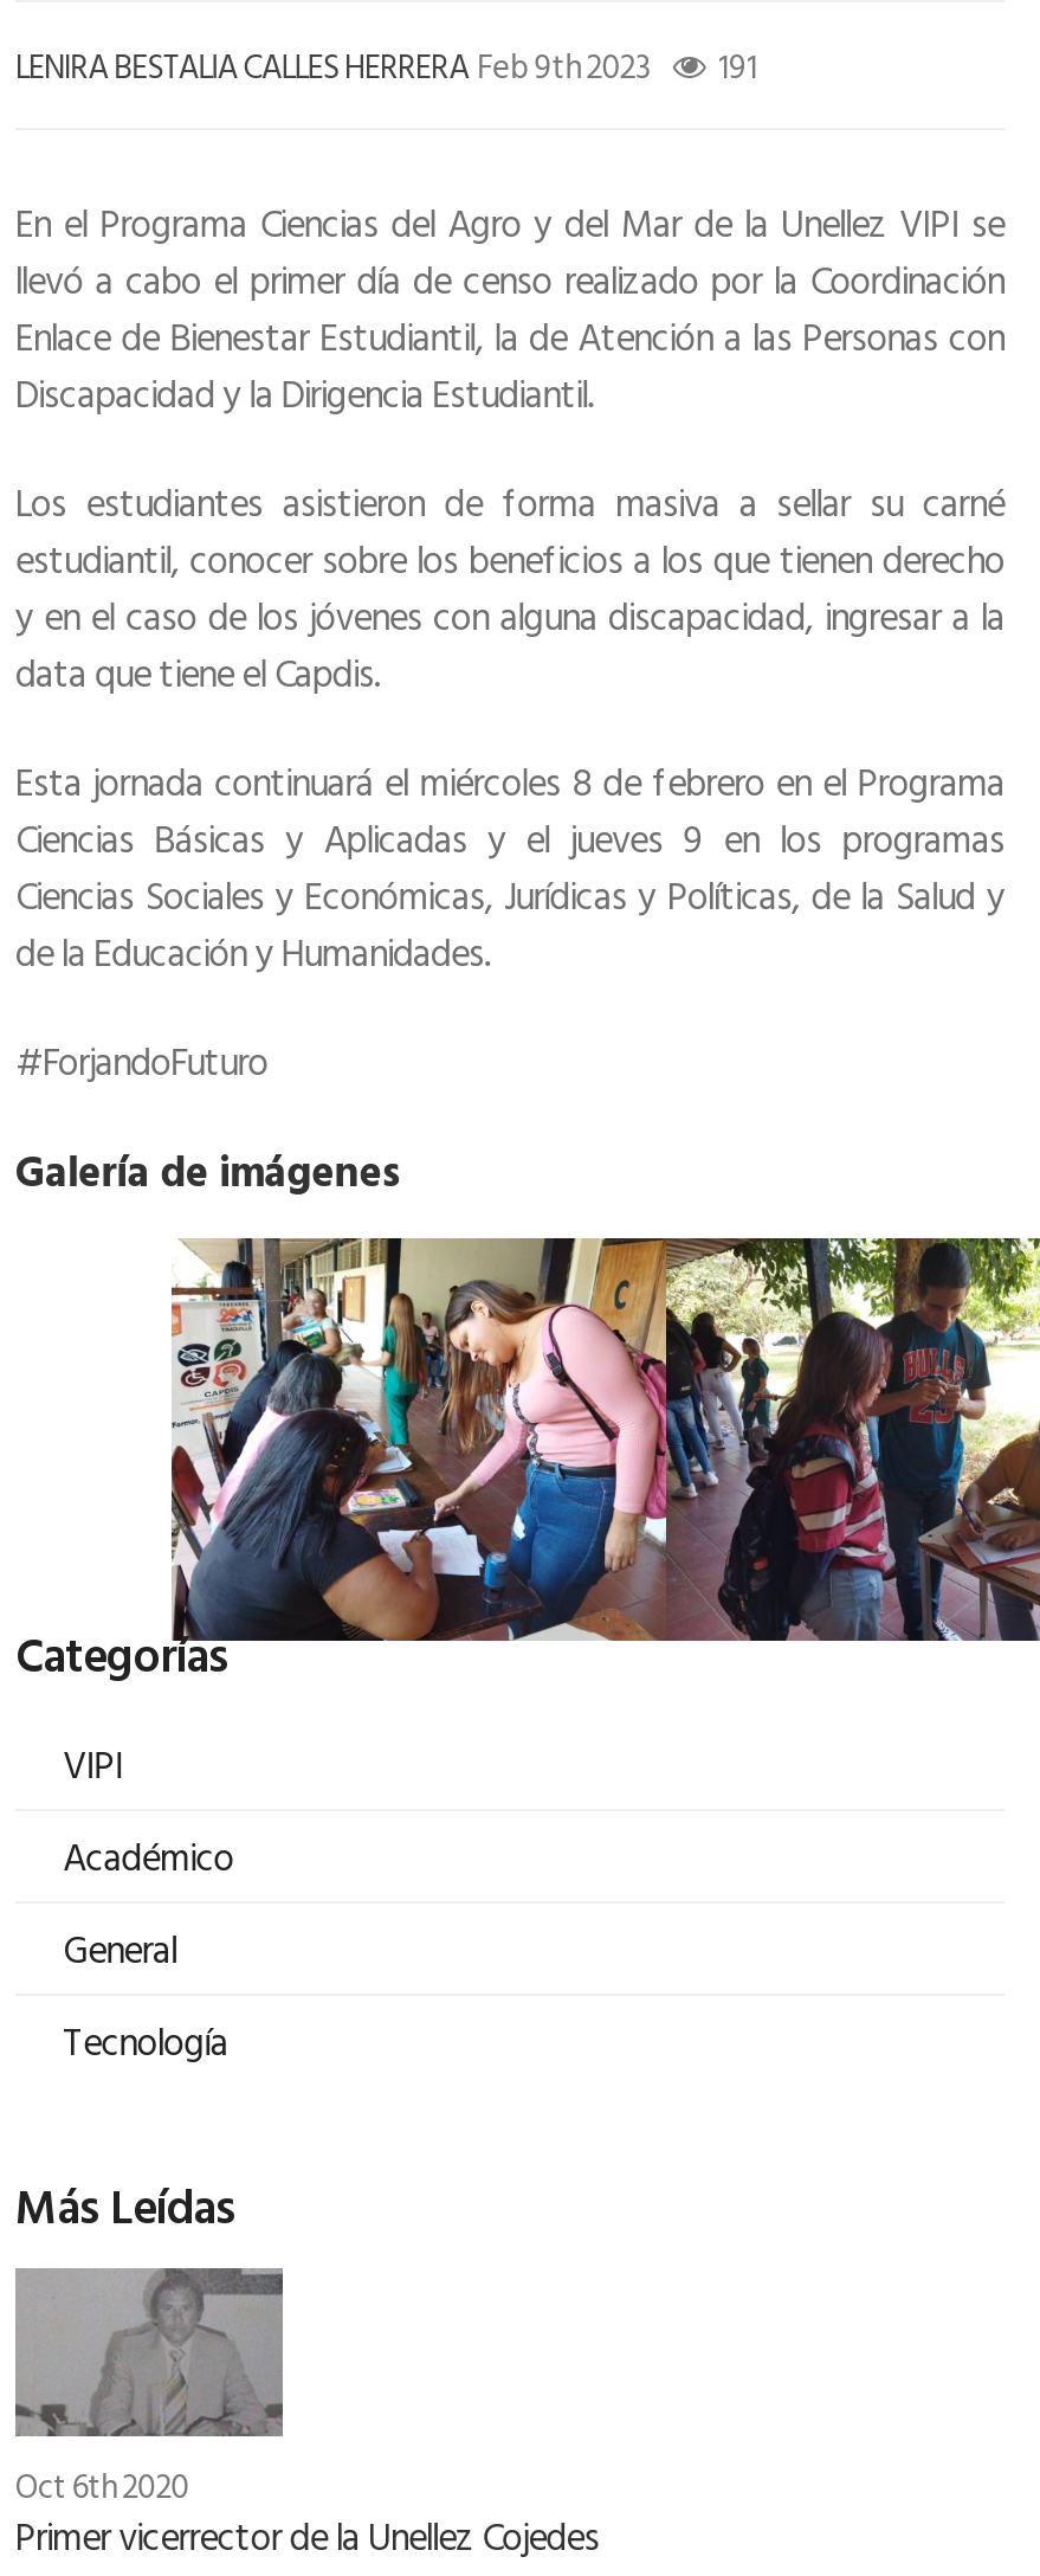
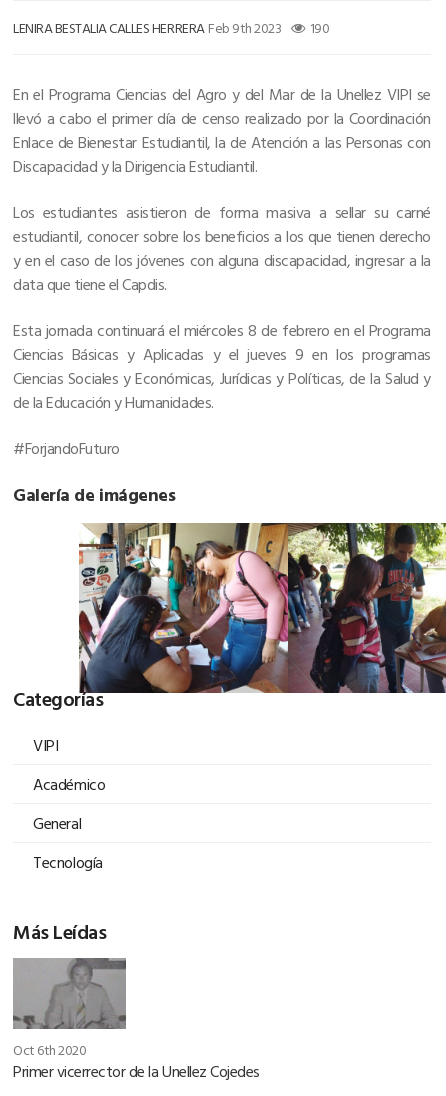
[15,40,757,90] LENIRA BESTALIA CALLES HERRERA Feb 9th 2023 191 -> [13,17,329,38] LENIRA BESTALIA CALLES HERRERA Feb 9th 2023 190

